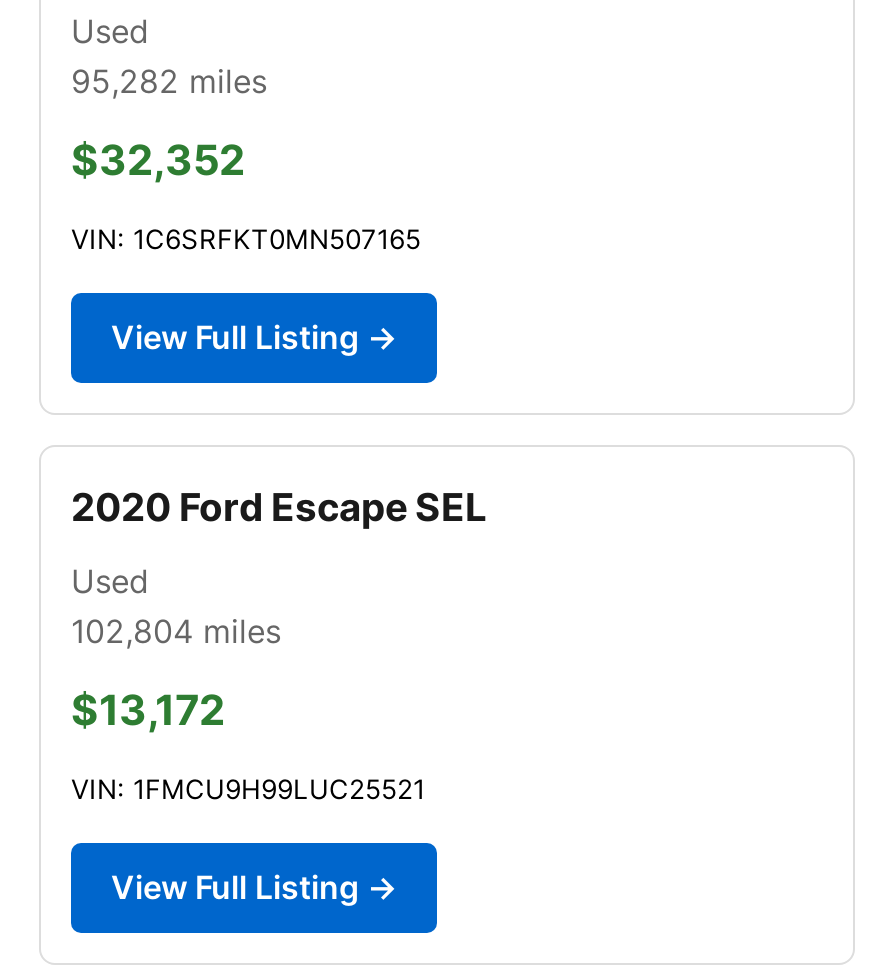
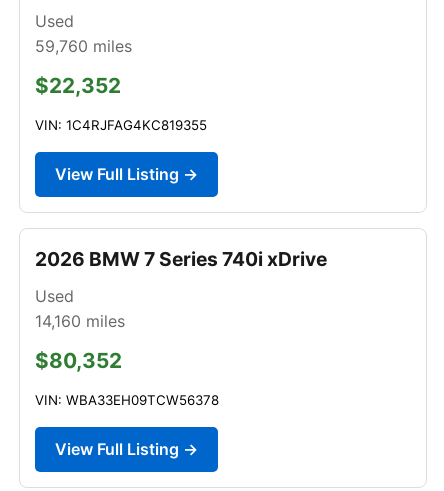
[71,61,267,101] 95,282 miles -> [35,36,132,56] 59,760 miles
[71,135,245,185] $32,352 -> [35,73,121,98] $22,352
[71,223,421,255] VIN: 1C6SRFKT0MN507165 -> [35,117,207,133] VIN: 1C4RJFAG4KC819355
[71,483,487,531] 2020 Ford Escape SEL -> [35,247,327,271] 2026 BMW 7 Series 740i xDrive
[71,611,281,651] 102,804 miles -> [35,311,125,331] 14,160 miles
[71,685,225,735] $13,172 -> [35,348,122,373] $80,352
[71,773,425,805] VIN: 1FMCU9H99LUC25521 -> [35,392,219,408] VIN: WBA33EH09TCW56378

